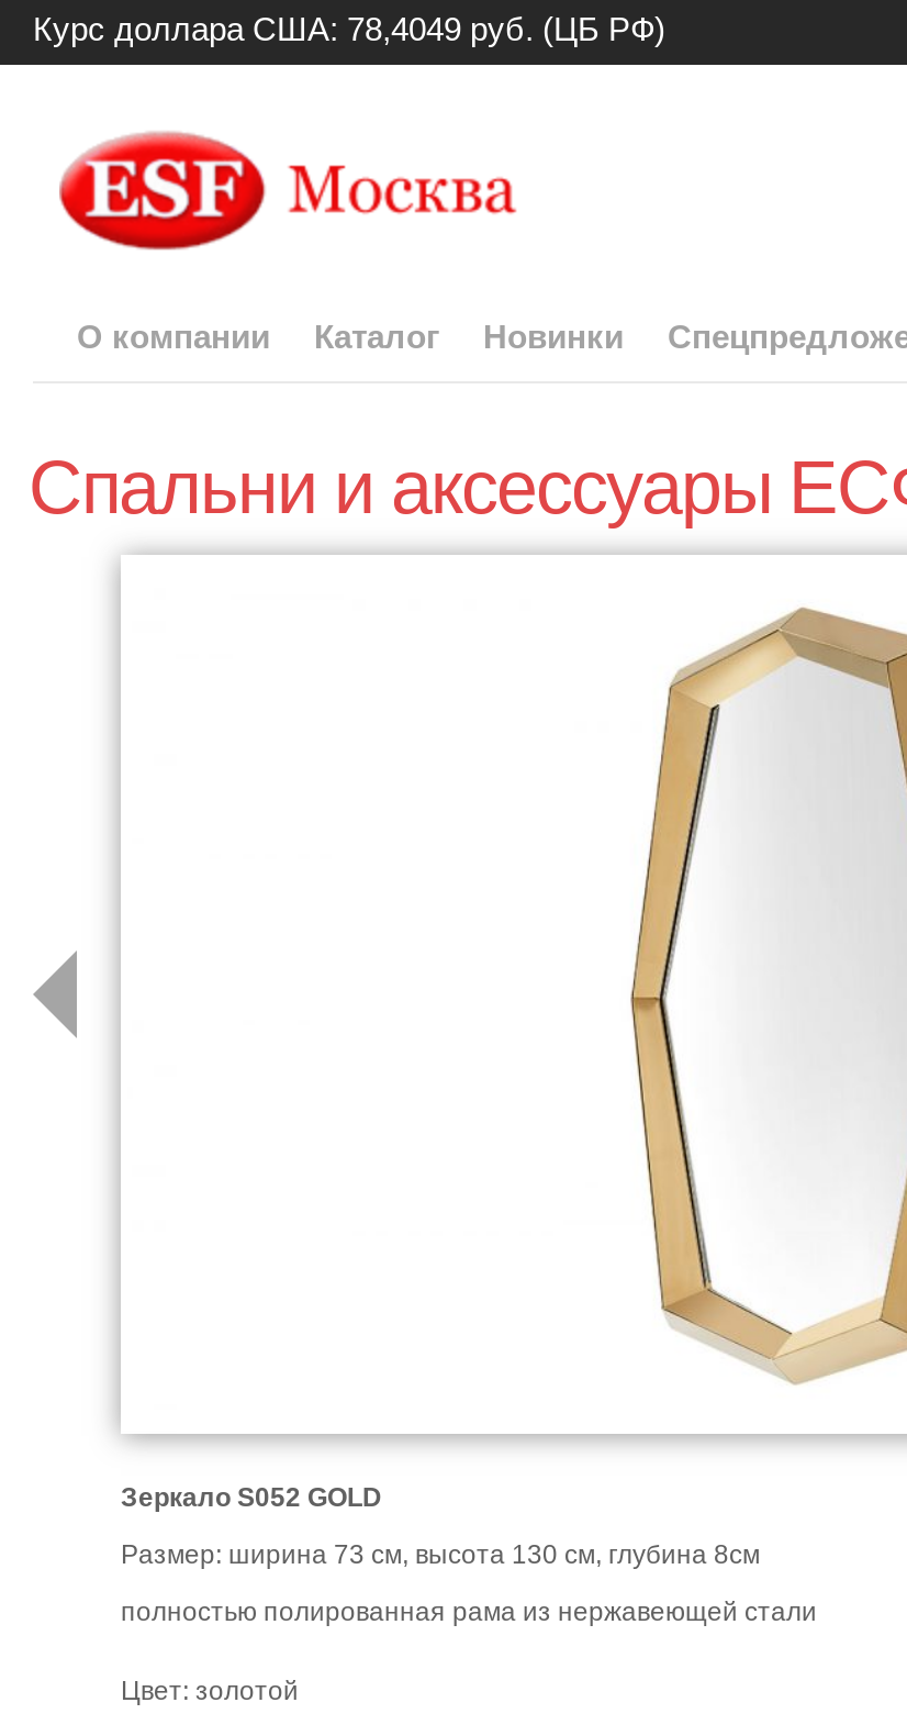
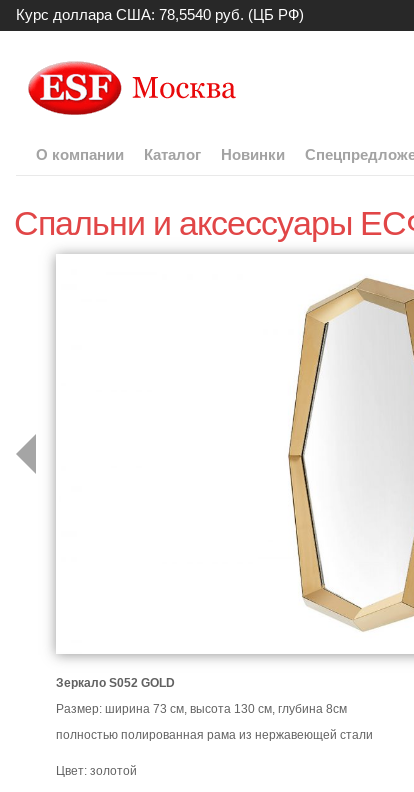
[33,10,665,47] Курс доллара США: 78,4049 руб. (ЦБ РФ) -> [16,6,304,23] Курс доллара США: 78,5540 руб. (ЦБ РФ)

